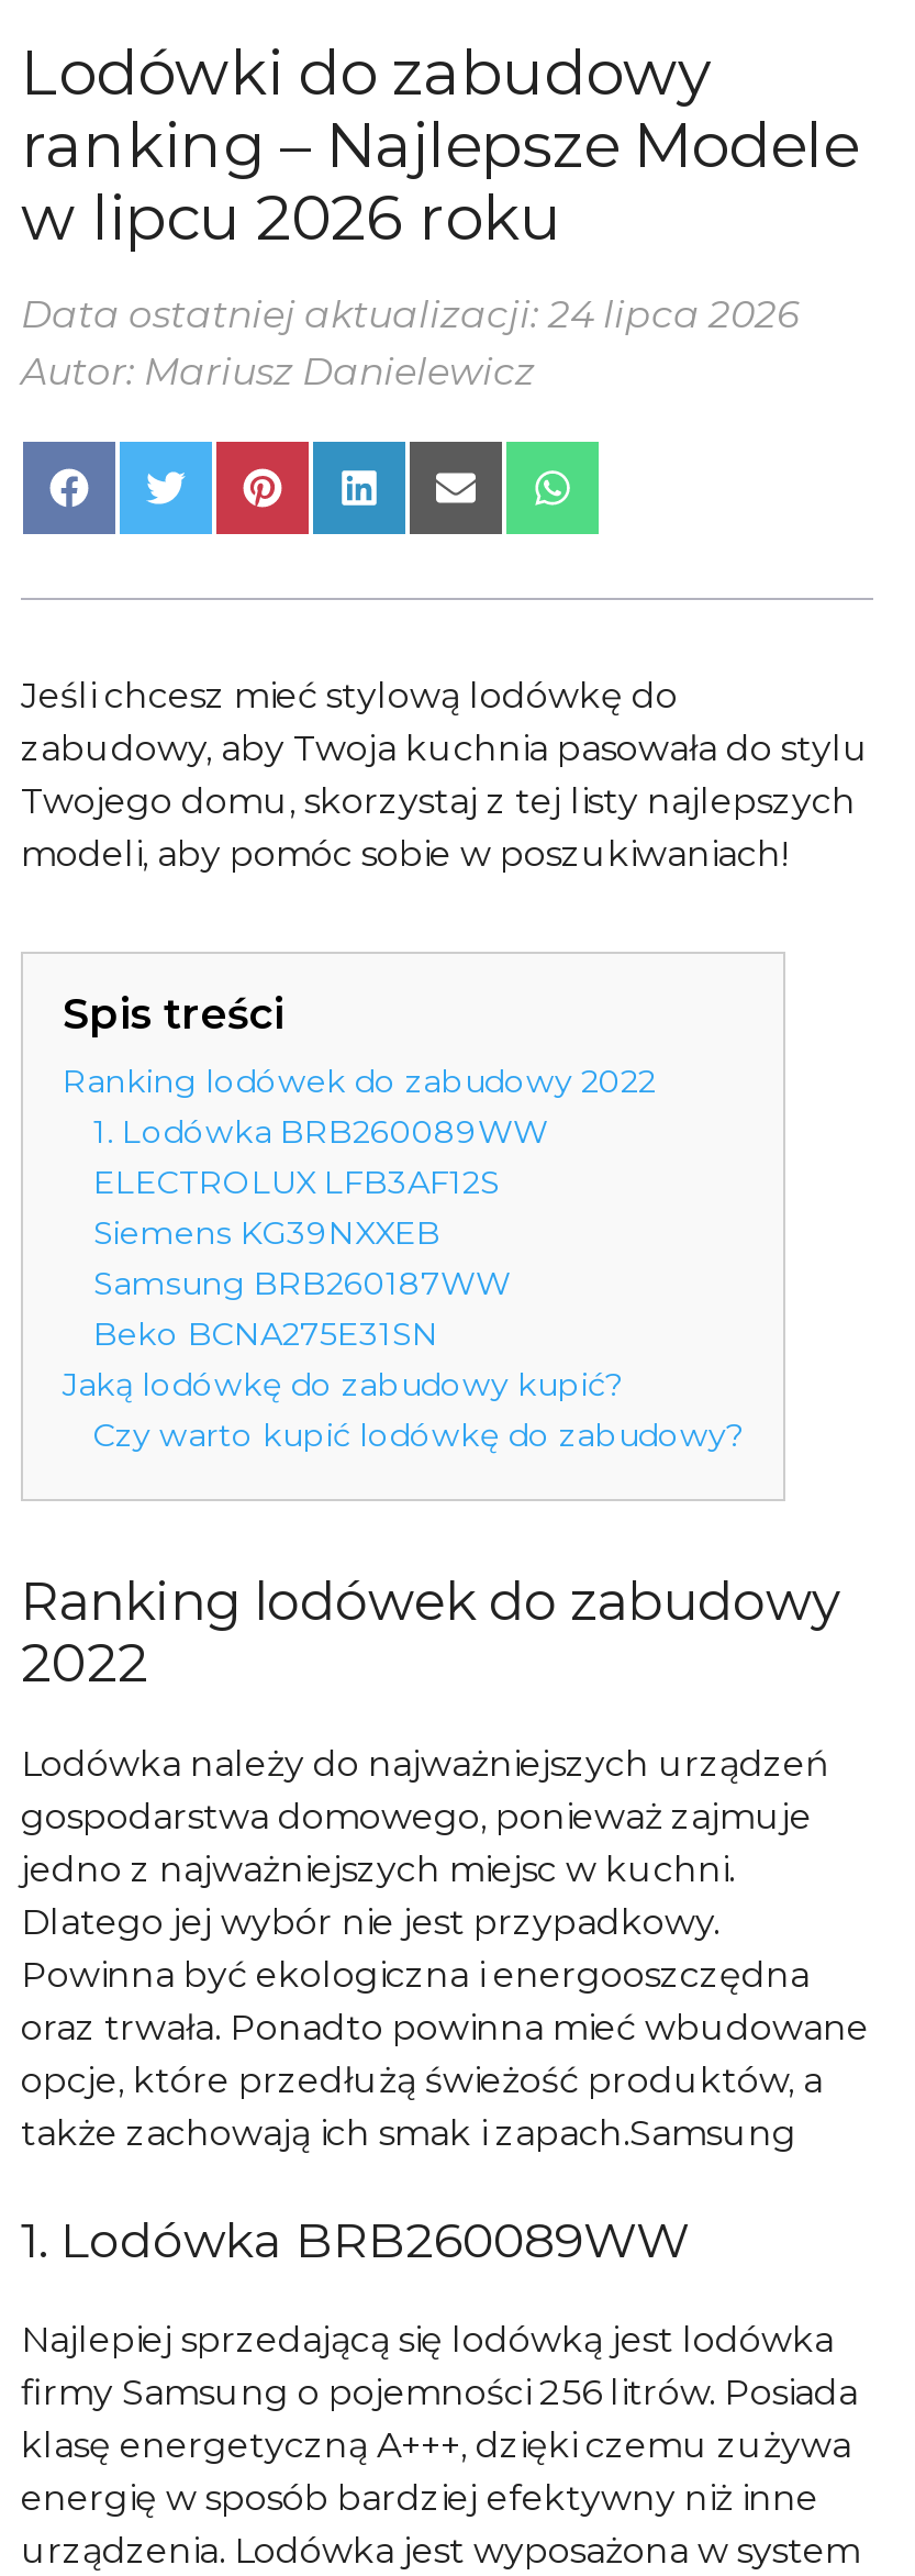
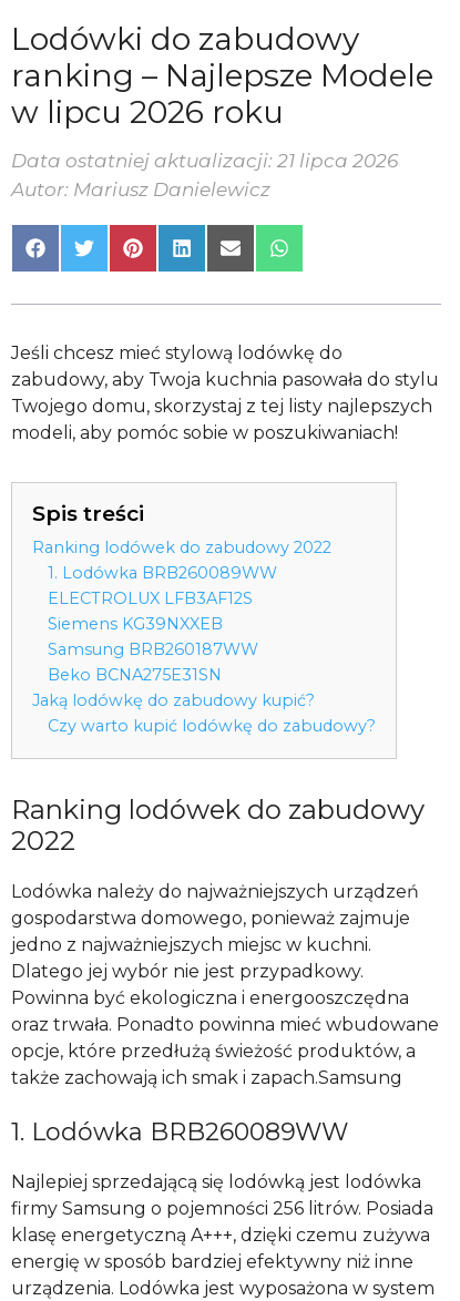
[21,292,799,336] Data ostatniej aktualizacji: 24 lipca 2026 -> [11,149,398,171] Data ostatniej aktualizacji: 21 lipca 2026

